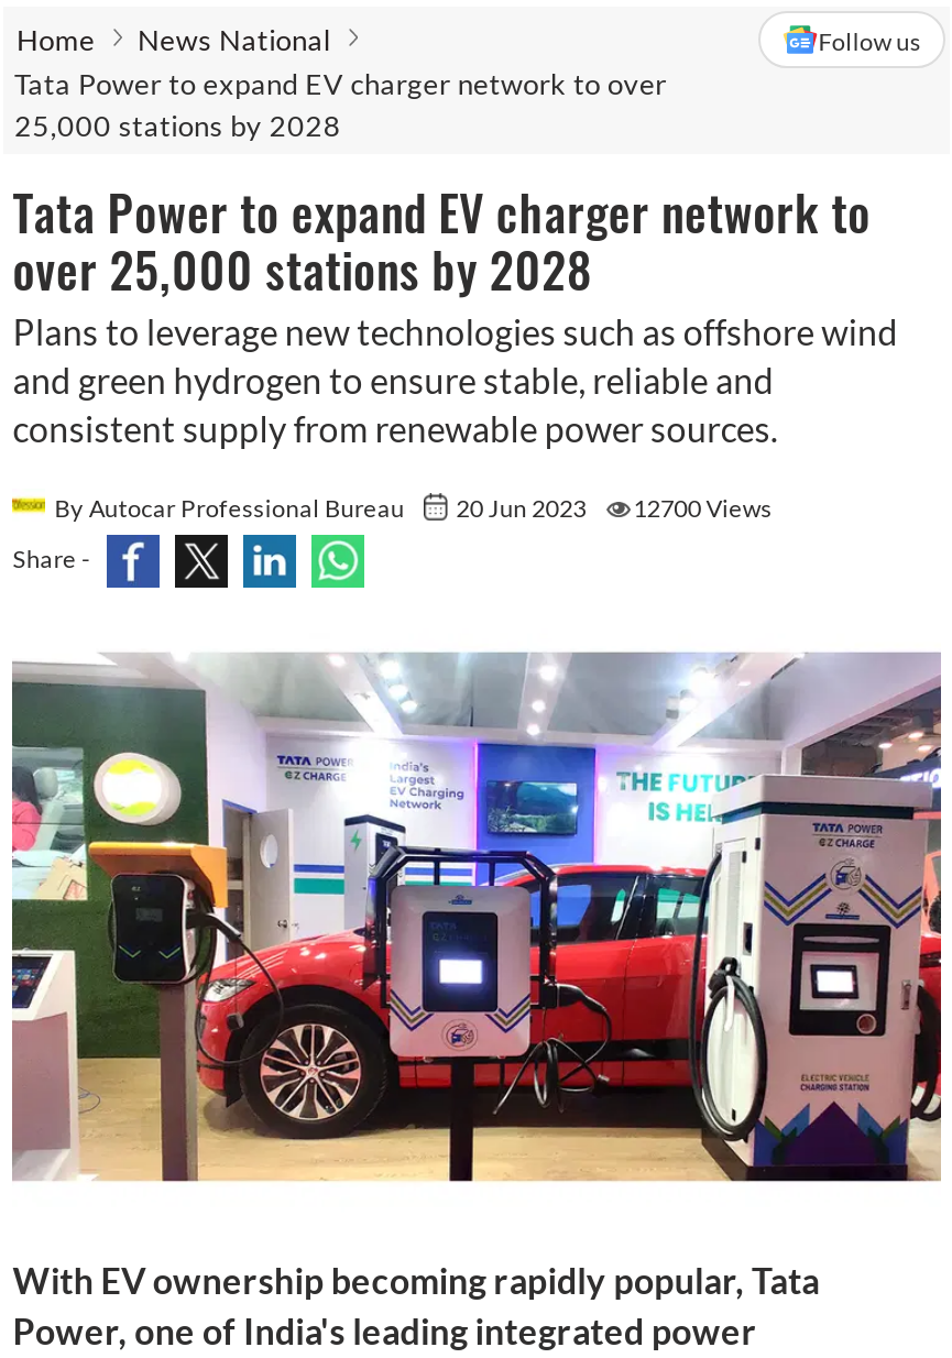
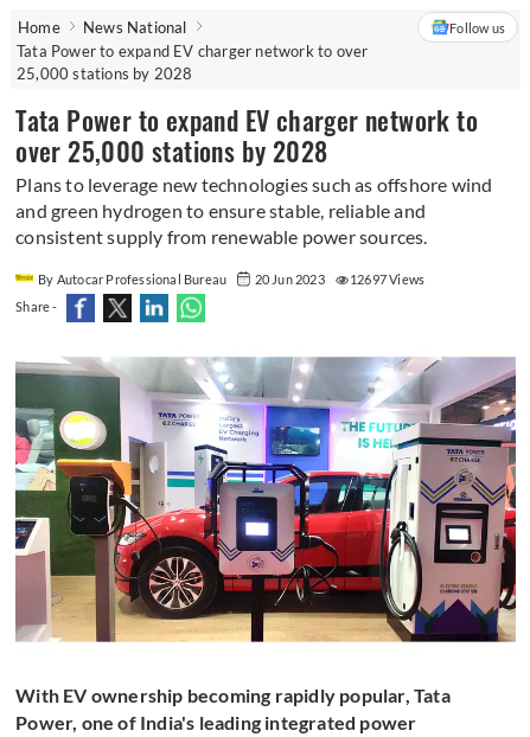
[54,493,772,522] By Autocar Professional Bureau 20 Jun 2023 12700 Views -> [38,271,425,287] By Autocar Professional Bureau 20 Jun 2023 12697 Views

